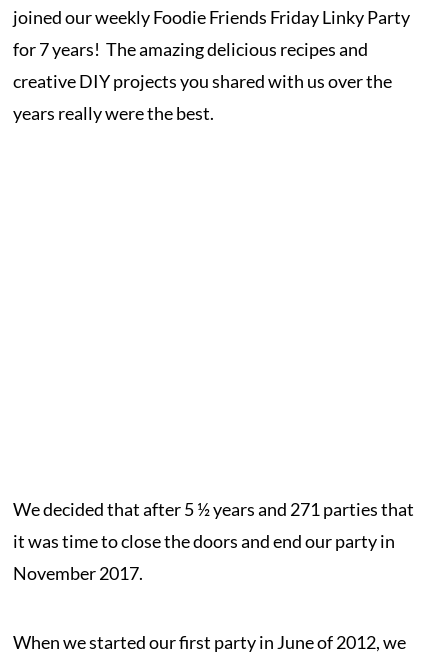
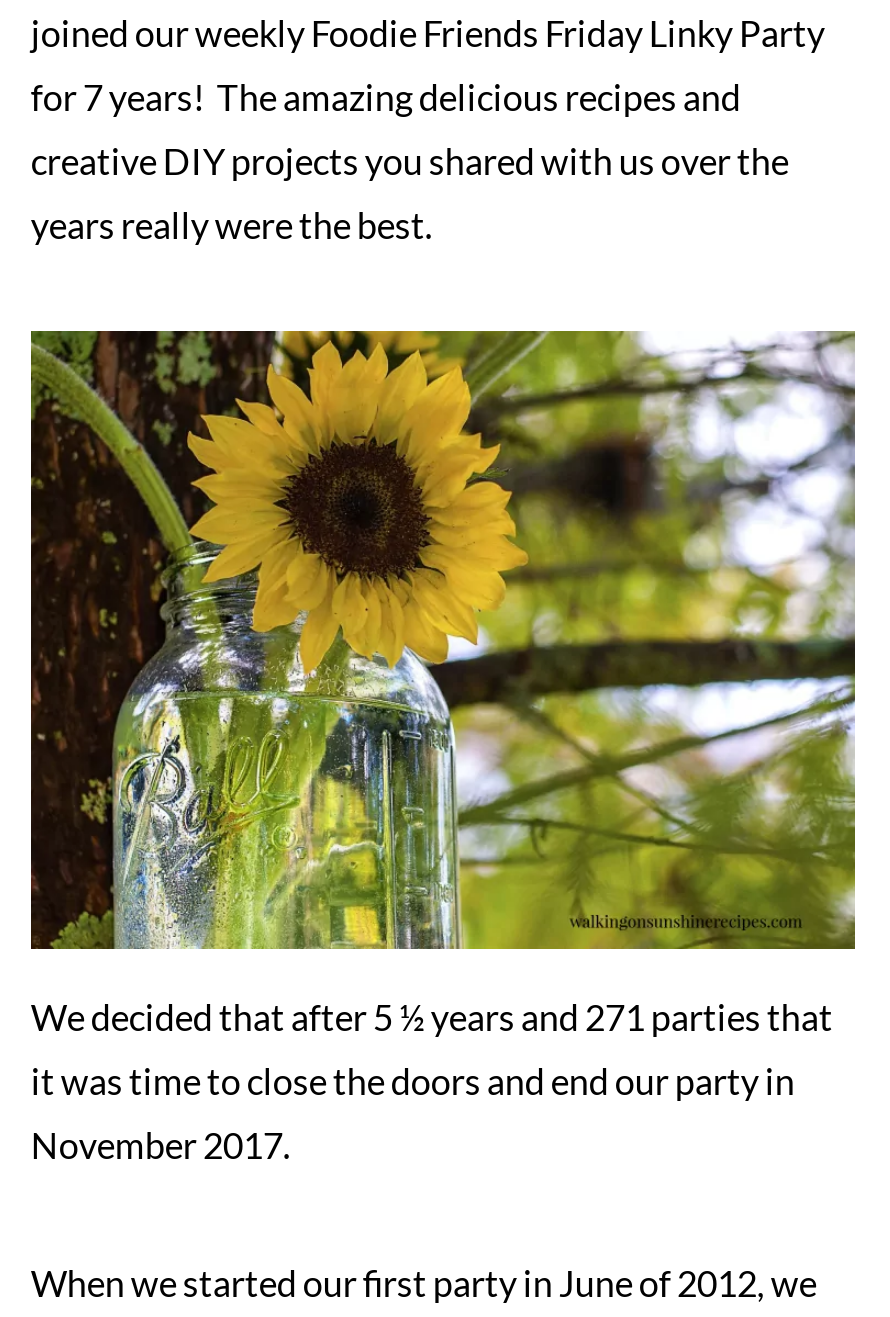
none -> [29,329,857,951] [image]

